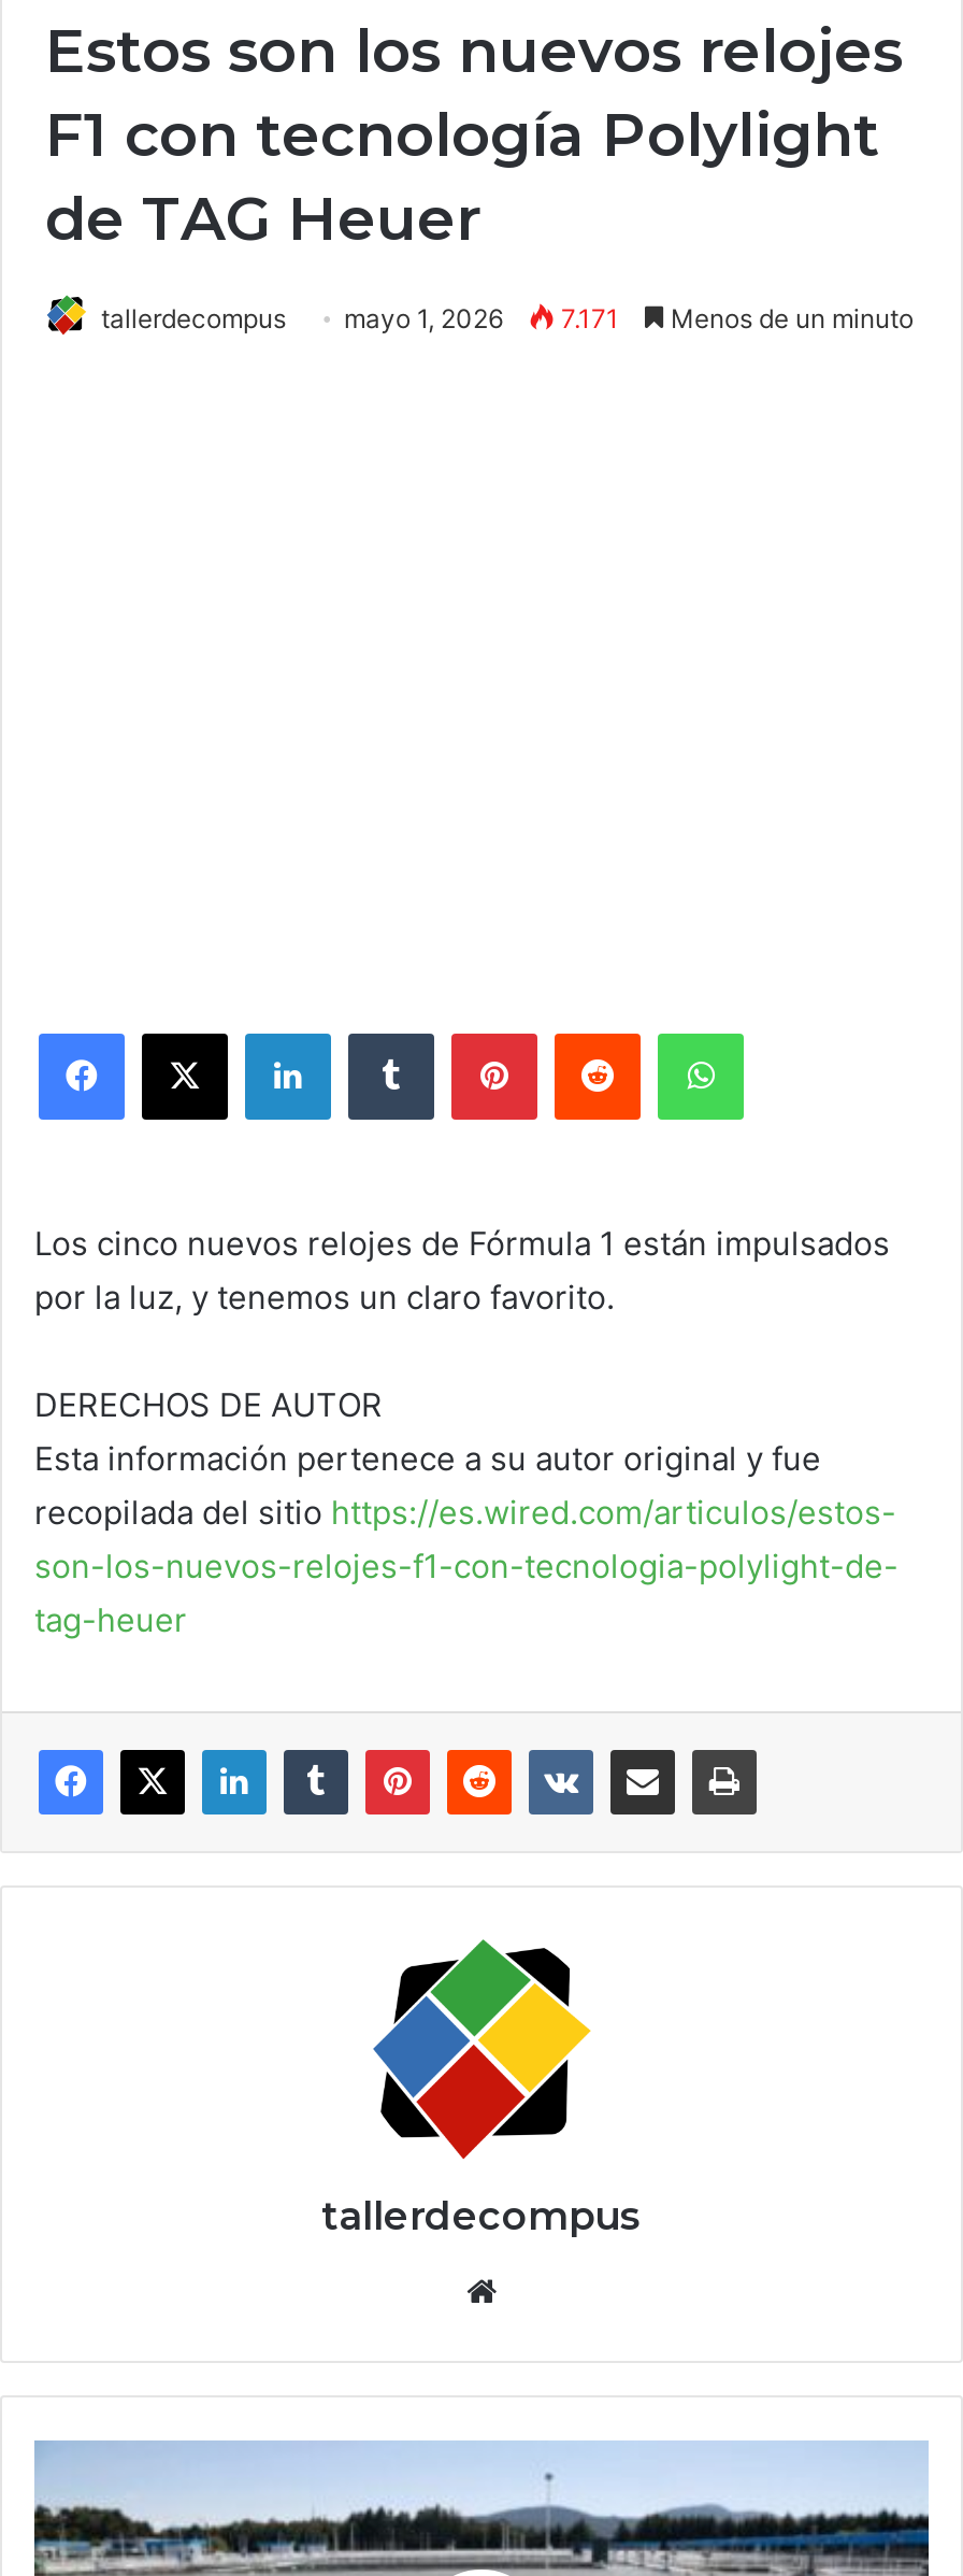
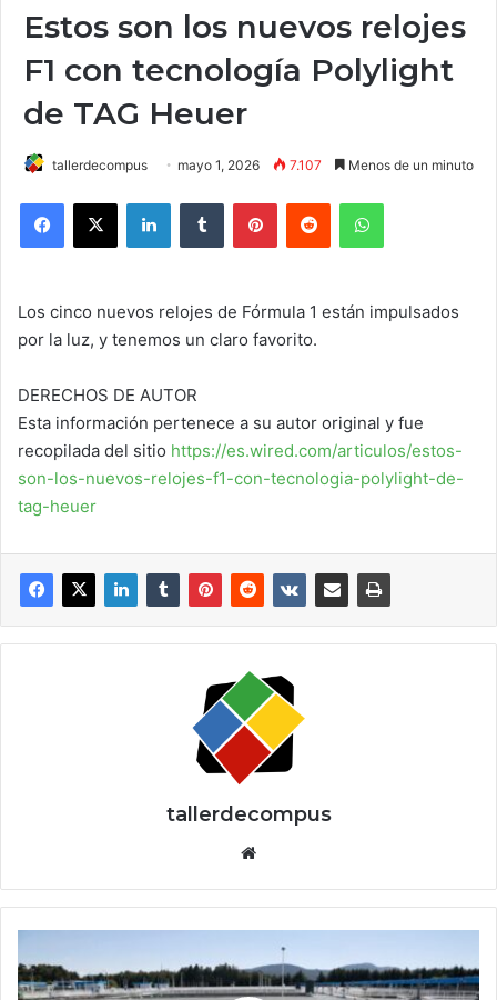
[101,302,914,335] tallerdecompus mayo 1, 2026 7.171 Menos de un minuto -> [52,157,474,173] tallerdecompus mayo 1, 2026 7.107 Menos de un minuto

